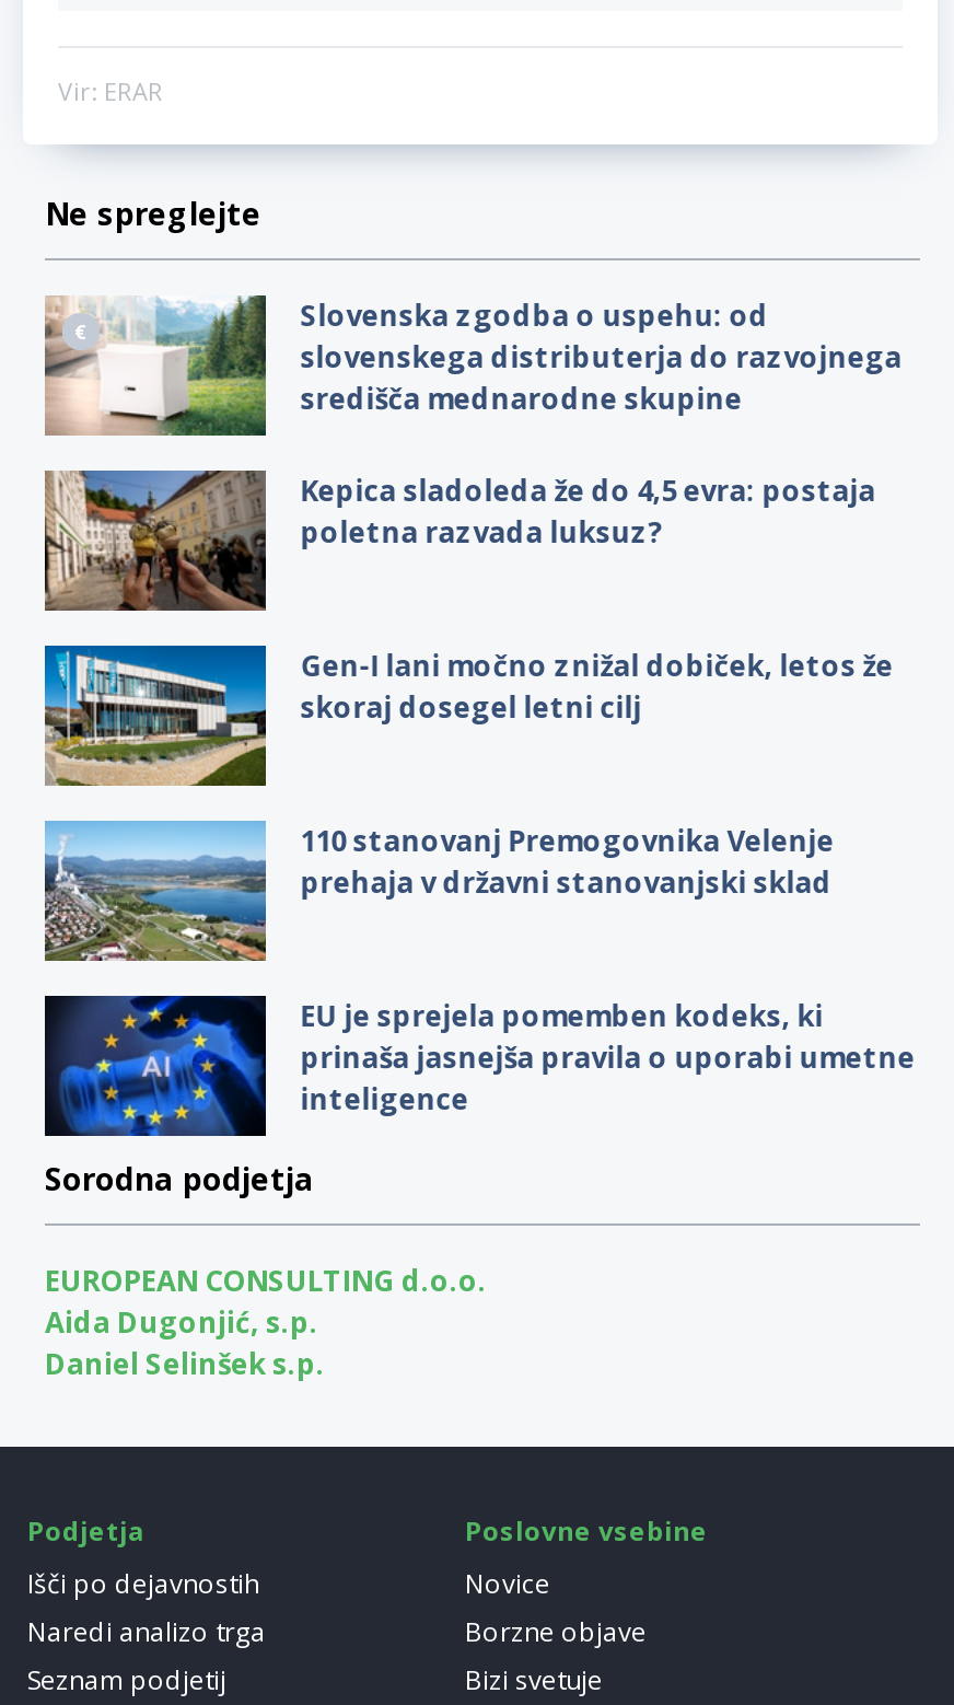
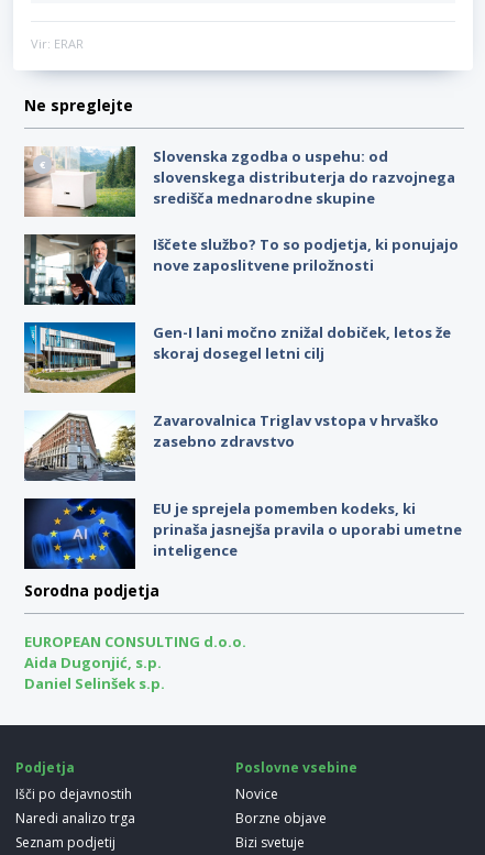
[43,468,876,613] [image] | Kepica sladoleda že do 4,5 evra: postaja | poletna razvada luksuz? -> [23,233,458,306] [image] | Iščete službo? To so podjetja, ki ponujajo | nove zaposlitvene priložnosti
[43,819,834,963] [image] | 110 stanovanj Premogovnika Velenje | prehaja v državni stanovanjski sklad -> [24,410,439,481] [image] | Zavarovalnica Triglav vstopa v hrvaško | zasebno zdravstvo

